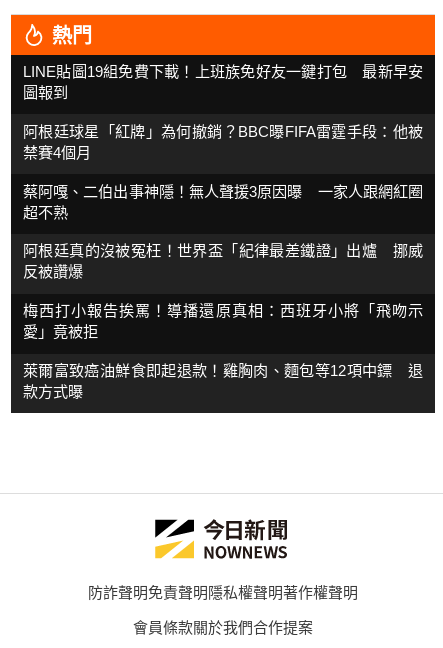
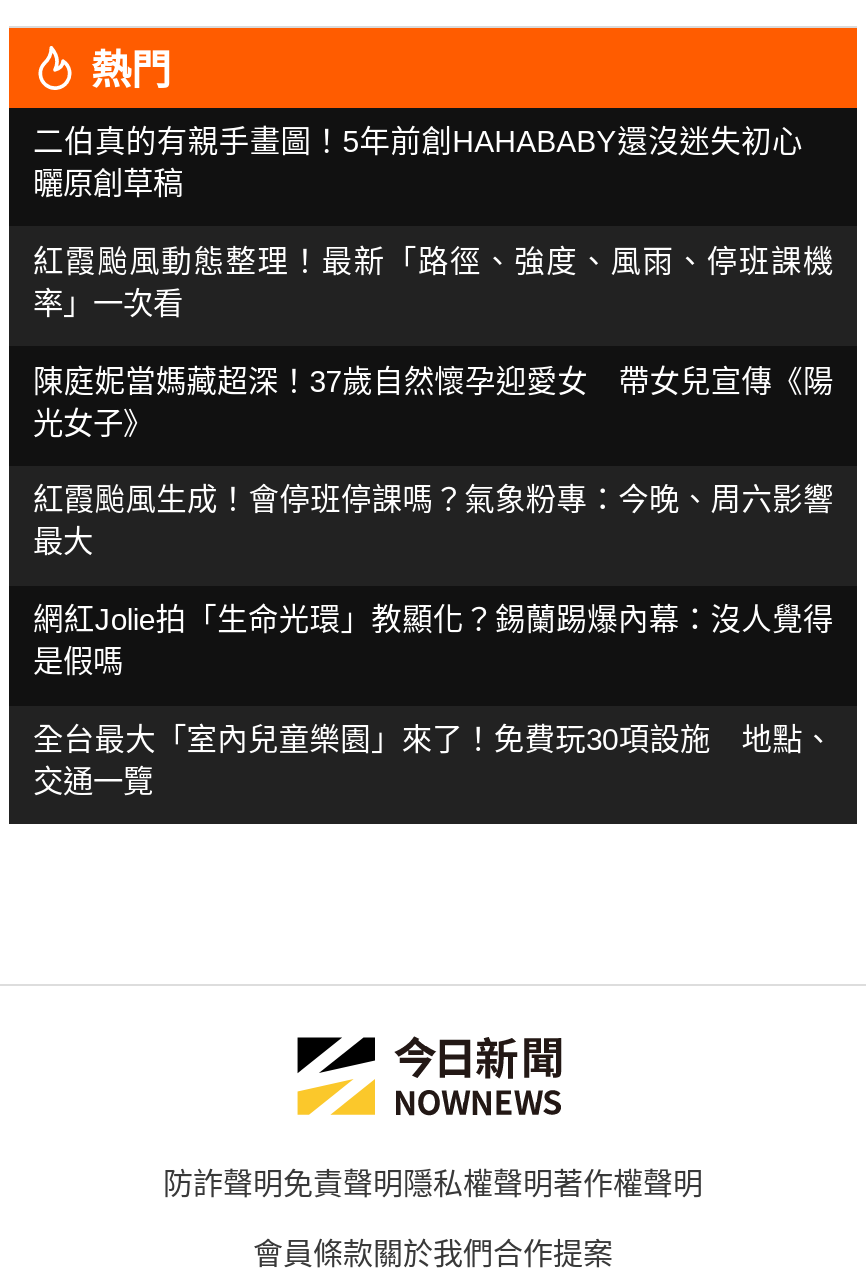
[23,63,423,101] LINE貼圖19組免費下載！上班族免好友一鍵打包 最新早安 | 圖報到 -> [33,124,833,200] 二伯真的有親手畫圖！5年前創HAHABABY還沒迷失初心 | 曬原創草稿
[23,123,423,161] 阿根廷球星「紅牌」為何撤銷？BBC曝FIFA雷霆手段：他被 | 禁賽4個月 -> [33,244,833,320] 紅霞颱風動態整理！最新「路徑、強度、風雨、停班課機 | 率」一次看
[23,183,423,221] 蔡阿嘎、二伯出事神隱！無人聲援3原因曝 一家人跟網紅圈 | 超不熟 -> [33,363,833,439] 陳庭妮當媽藏超深！37歲自然懷孕迎愛女 帶女兒宣傳《陽 | 光女子》
[23,242,423,280] 阿根廷真的沒被冤枉！世界盃「紀律最差鐵證」出爐 挪威 | 反被讚爆 -> [33,483,833,559] 紅霞颱風生成！會停班停課嗎？氣象粉專：今晚、周六影響 | 最大
[23,302,423,340] 梅西打小報告挨罵！導播還原真相：西班牙小將「飛吻示 | 愛」竟被拒 -> [33,602,833,678] 網紅Jolie拍「生命光環」教顯化？錫蘭踢爆內幕：沒人覺得 | 是假嗎
[23,362,423,400] 萊爾富致癌油鮮食即起退款！雞胸肉、麵包等12項中鏢 退 | 款方式曝 -> [33,722,833,798] 全台最大「室內兒童樂園」來了！免費玩30項設施 地點、 | 交通一覽

